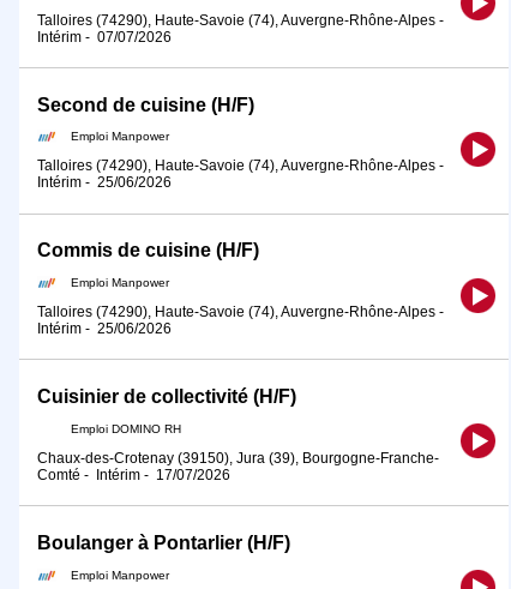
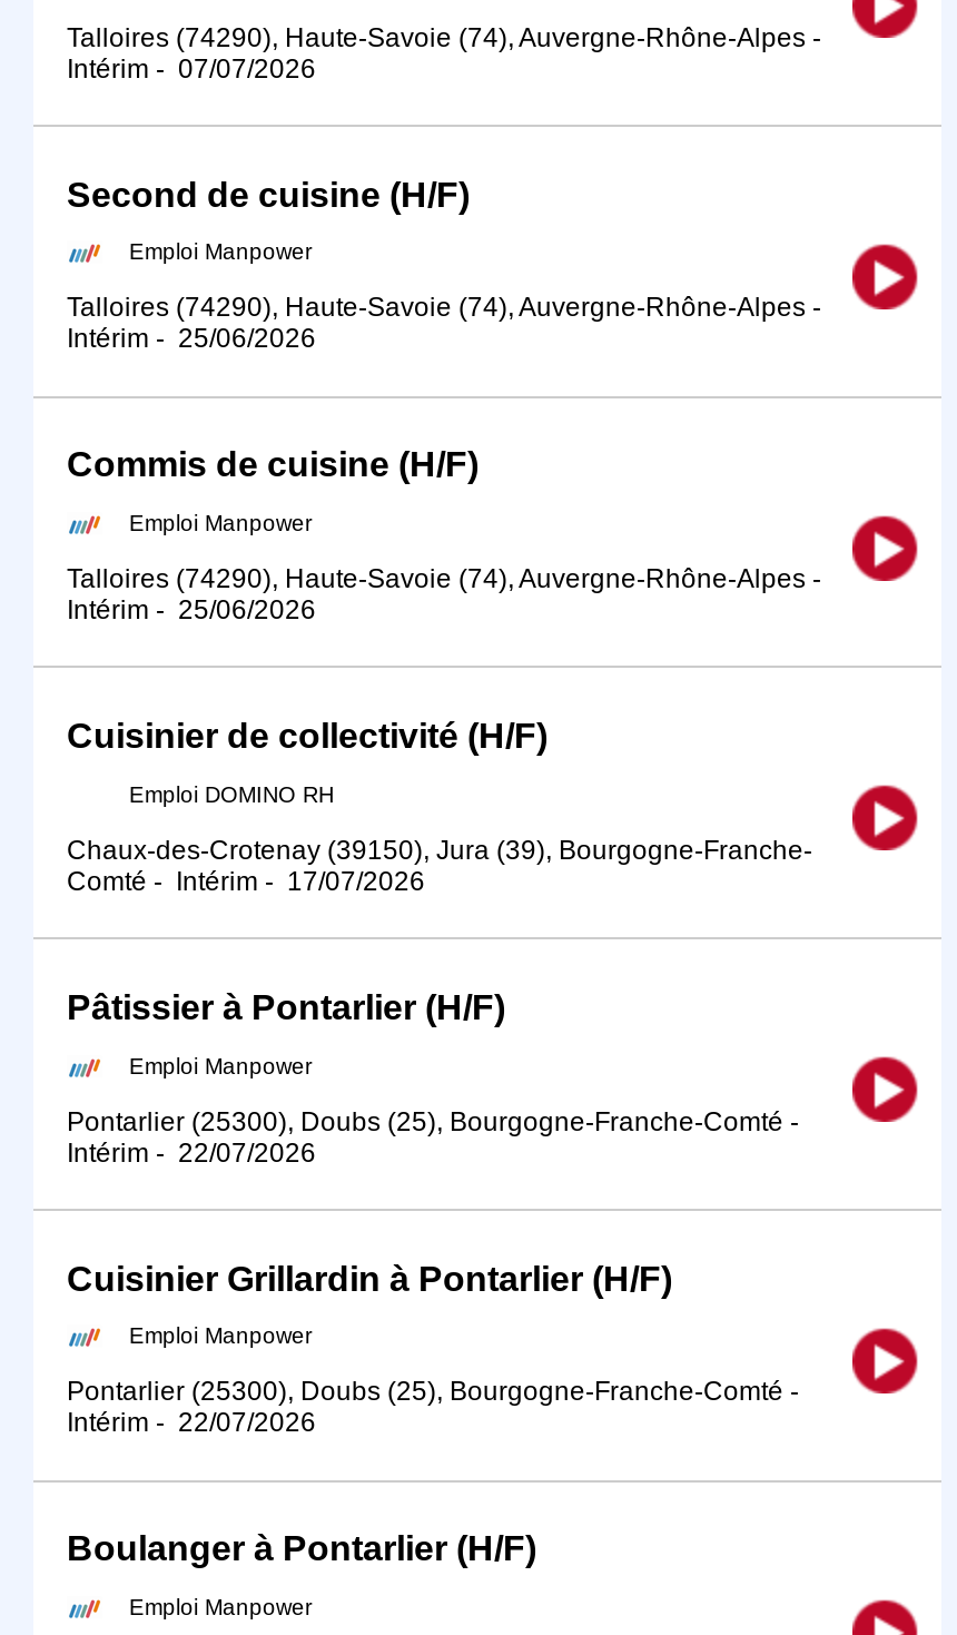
none -> [67,988,806,1438] Pâtissier à Pontarlier (H/F) | Emploi Manpower | Pontarlier (25300), Doubs (25), Bourgogne-Franche-Comté - | Intérim - 22/07/2026 | Cuisinier Grillardin à Pontarlier (H/F) | Emploi Manpower | Pontarlier (25300), Doubs (25), Bourgogne-Franche-Comté - | Intérim - 22/07/2026

